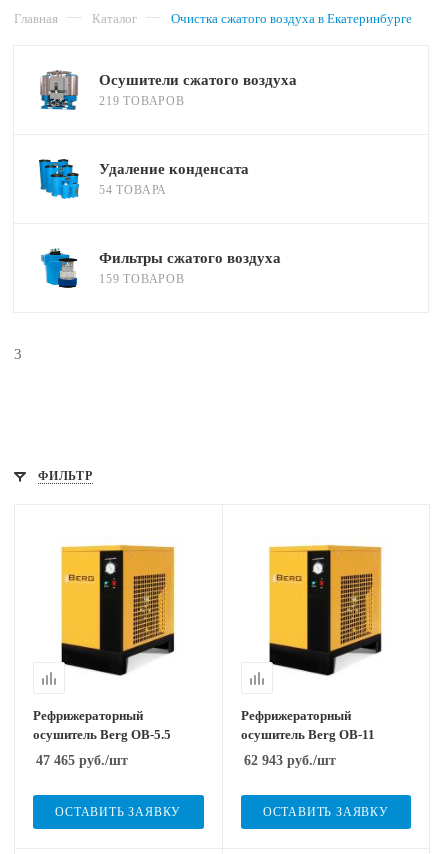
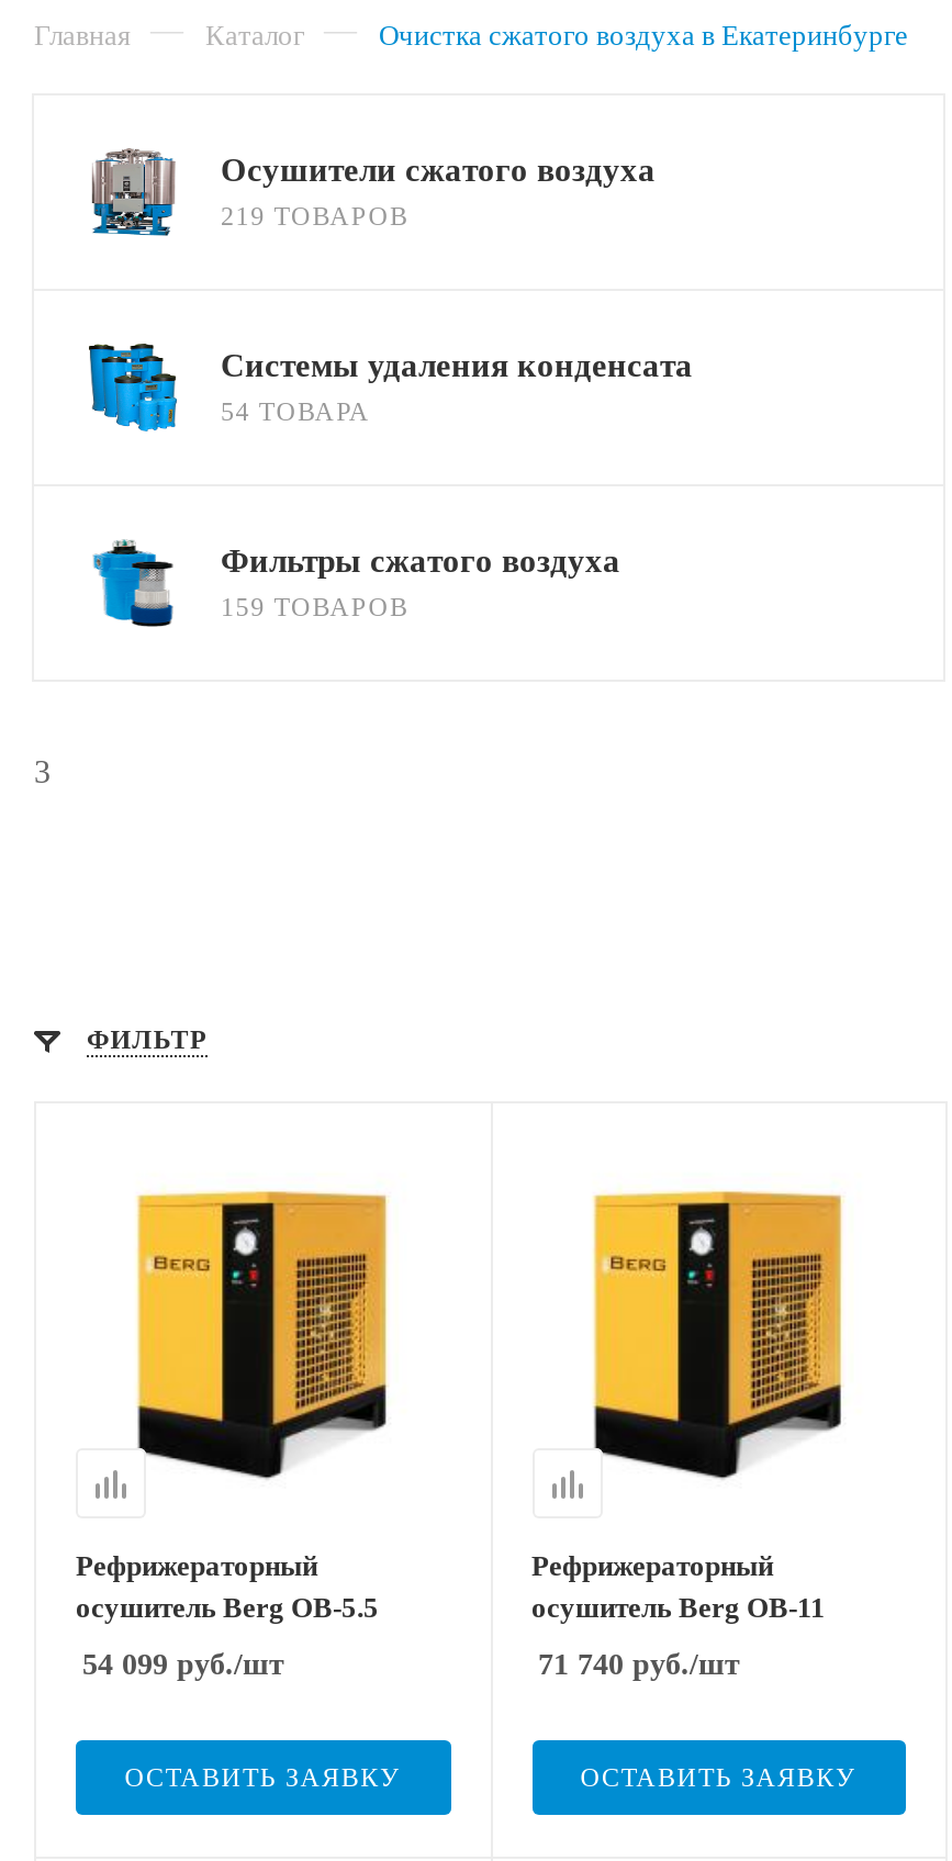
[99,161,249,177] Удаление конденсата -> [221,348,693,383] Системы удаления конденсата
[36,752,128,767] 47 465 руб./шт -> [82,1647,284,1680] 54 099 руб./шт
[243,752,335,767] 62 943 руб./шт -> [538,1647,740,1680] 71 740 руб./шт

